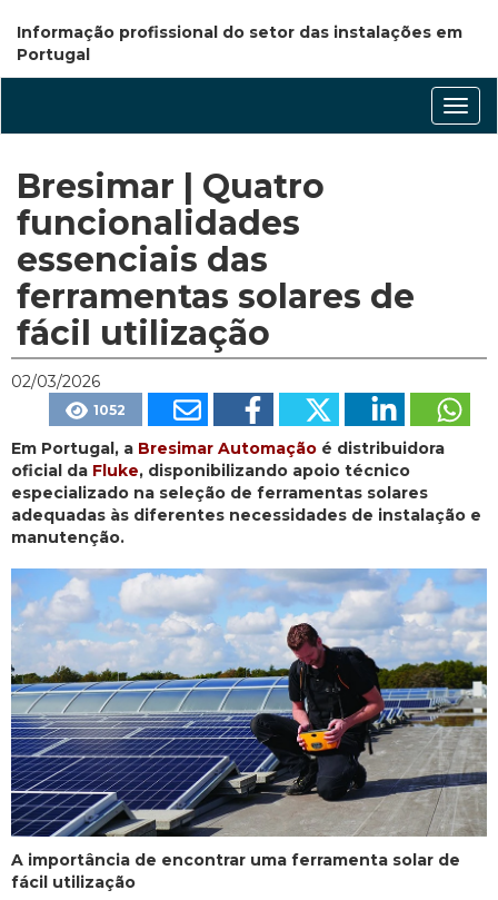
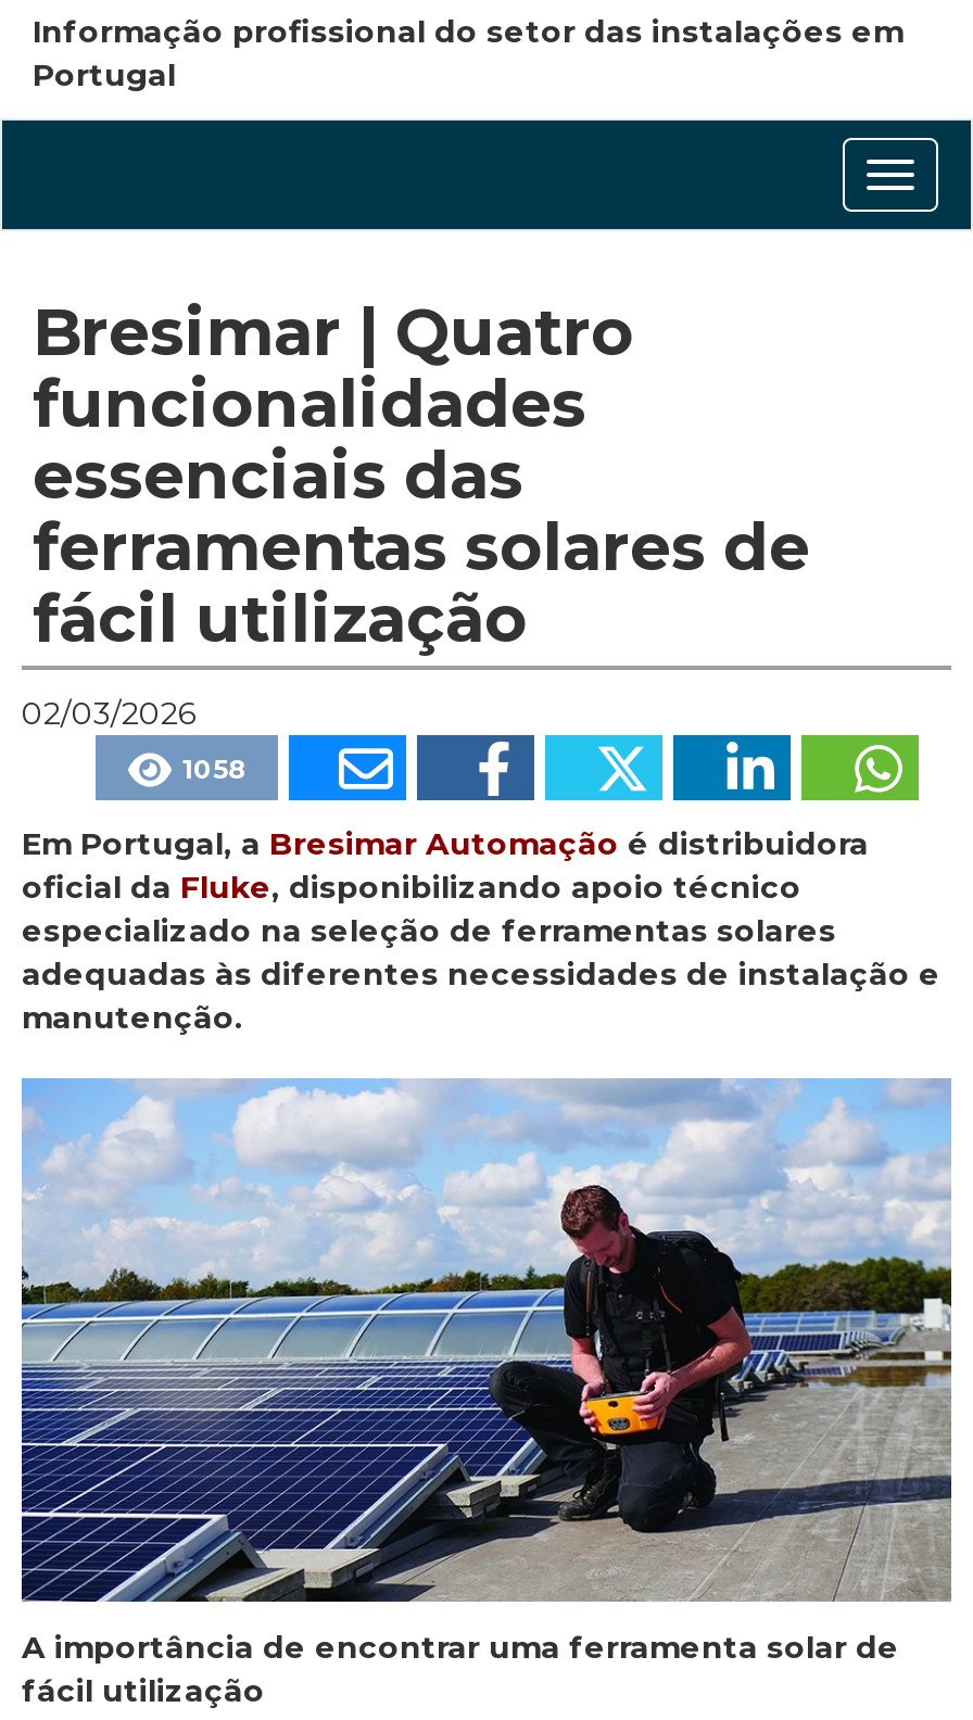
[93,402,126,419] 1052 -> [182,753,248,786] 1058

